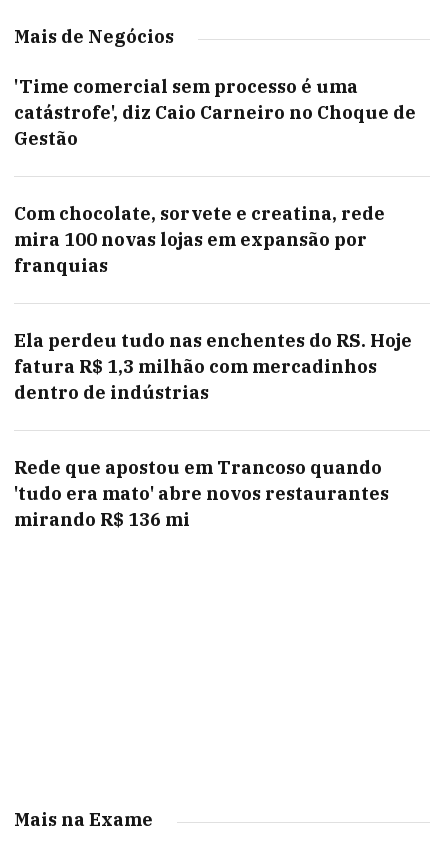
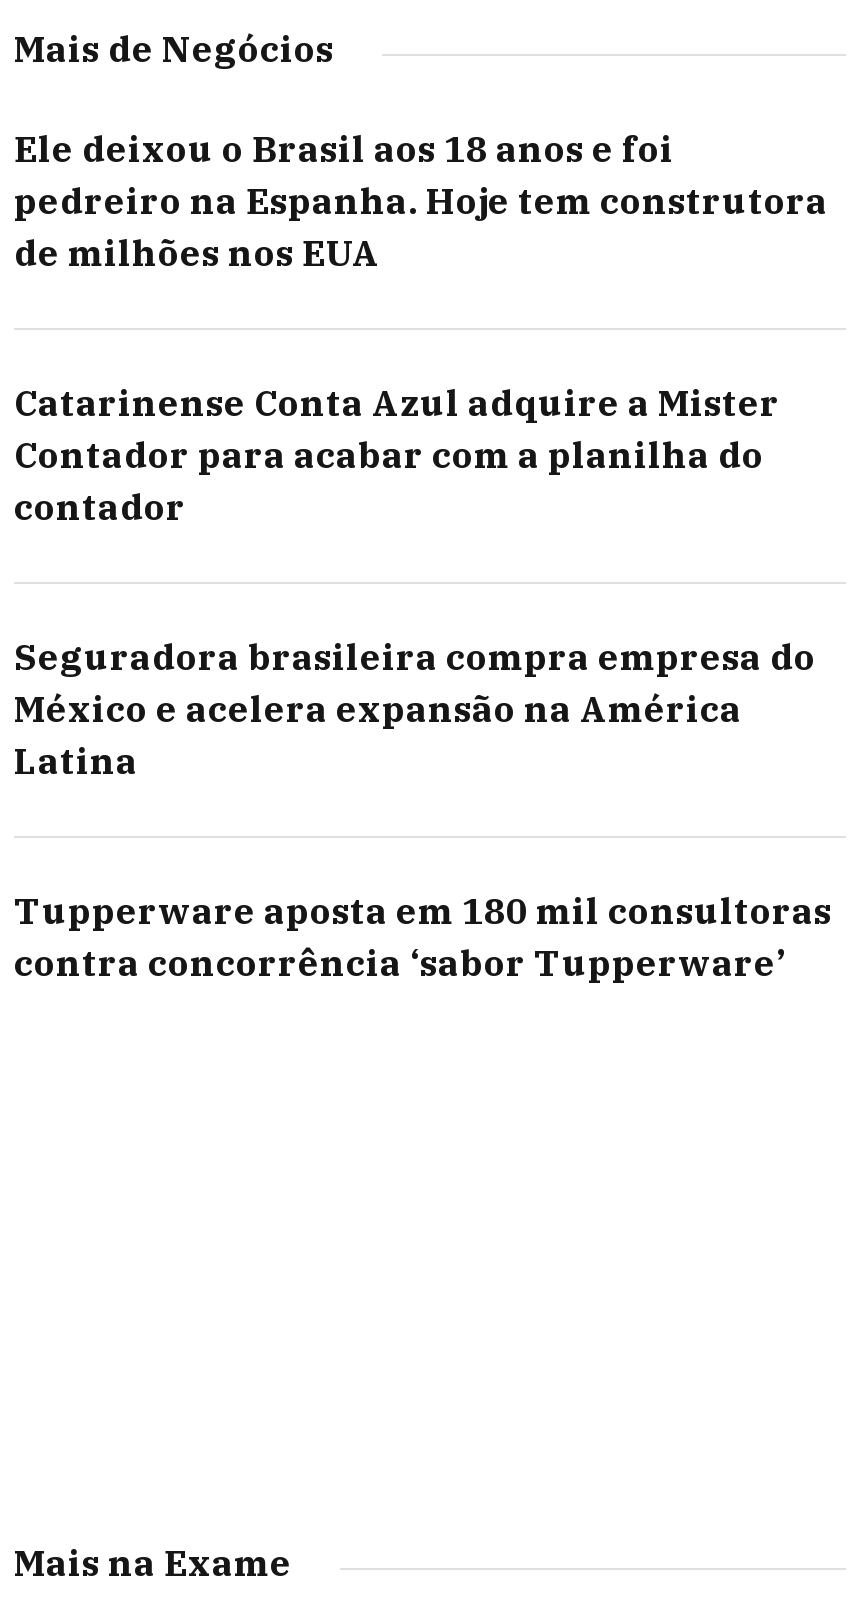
[14,75,416,150] 'Time comercial sem processo é uma | catástrofe', diz Caio Carneiro no Choque de | Gestão -> [14,126,828,276] Ele deixou o Brasil aos 18 anos e foi | pedreiro na Espanha. Hoje tem construtora | de milhões nos EUA
[14,202,385,277] Com chocolate, sorvete e creatina, rede | mira 100 novas lojas em expansão por | franquias -> [14,380,780,530] Catarinense Conta Azul adquire a Mister | Contador para acabar com a planilha do | contador
[14,329,412,404] Ela perdeu tudo nas enchentes do RS. Hoje | fatura R$ 1,3 milhão com mercadinhos | dentro de indústrias -> [14,634,816,784] Seguradora brasileira compra empresa do | México e acelera expansão na América | Latina
[14,456,389,531] Rede que apostou em Trancoso quando | 'tudo era mato' abre novos restaurantes | mirando R$ 136 mi -> [14,888,832,986] Tupperware aposta em 180 mil consultoras | contra concorrência ‘sabor Tupperware’

